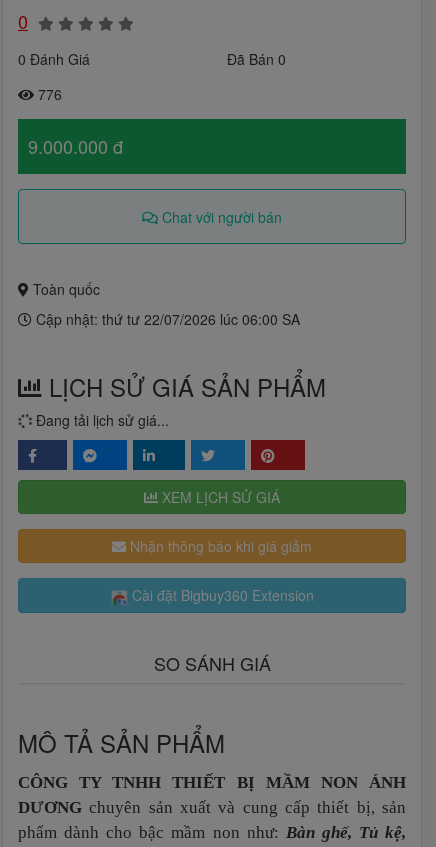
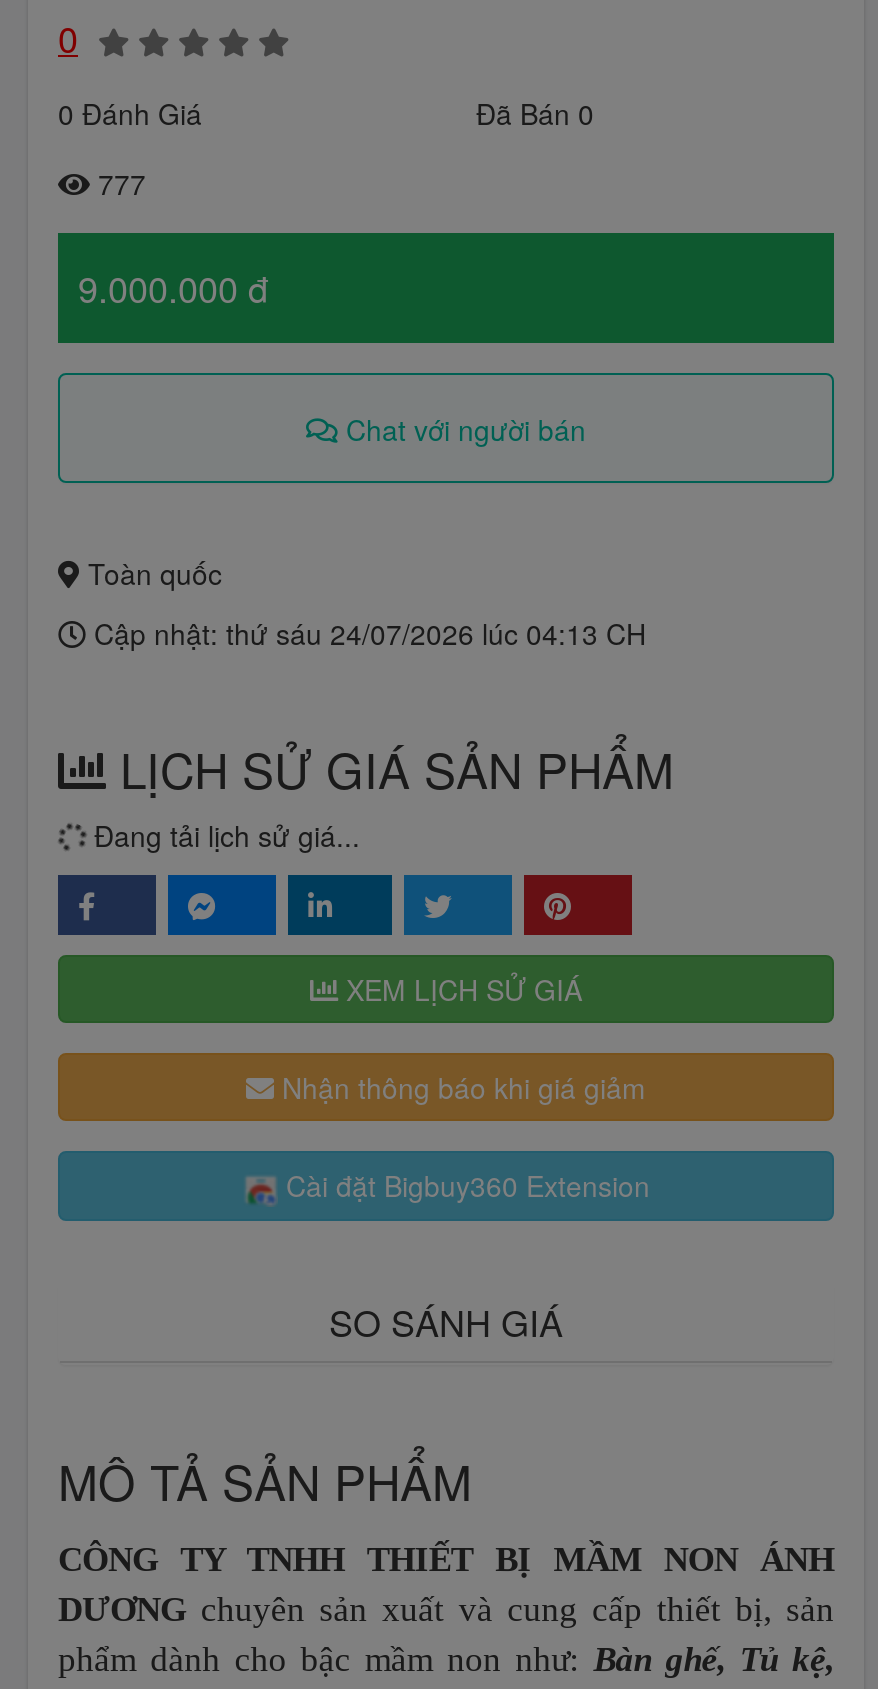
[34,84,62,104] 776 -> [90,163,146,203] 777
[32,309,300,329] Cập nhật: thứ tư 22/07/2026 lúc 06:00 SA -> [86,613,646,653] Cập nhật: thứ sáu 24/07/2026 lúc 04:13 CH

